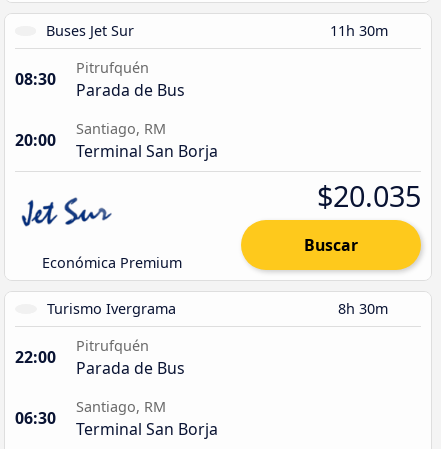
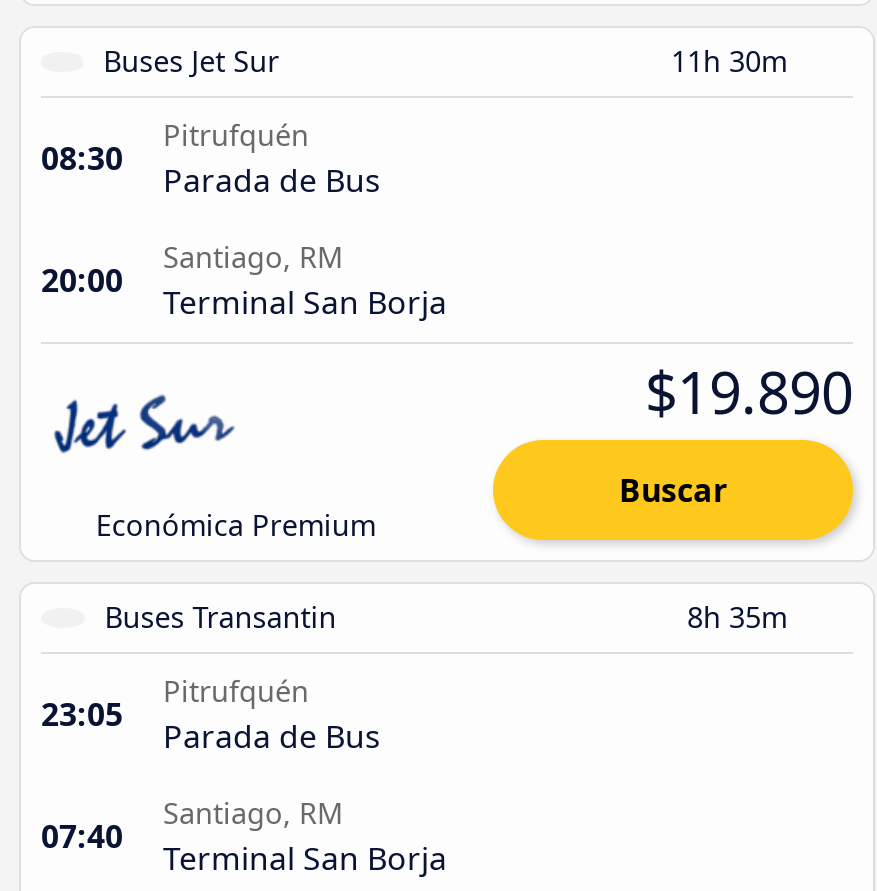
[317,176,421,215] $20.035 -> [645,352,853,430] $19.890
[47,299,392,318] Turismo Ivergrama | 8h 30m -> [104,598,795,636] Buses Transantin | 8h 35m
[15,346,185,379] 22:00 Parada de Bus -> [41,692,381,758] 23:05 Parada de Bus
[15,407,218,440] 06:30 Terminal San Borja -> [41,814,447,880] 07:40 Terminal San Borja

